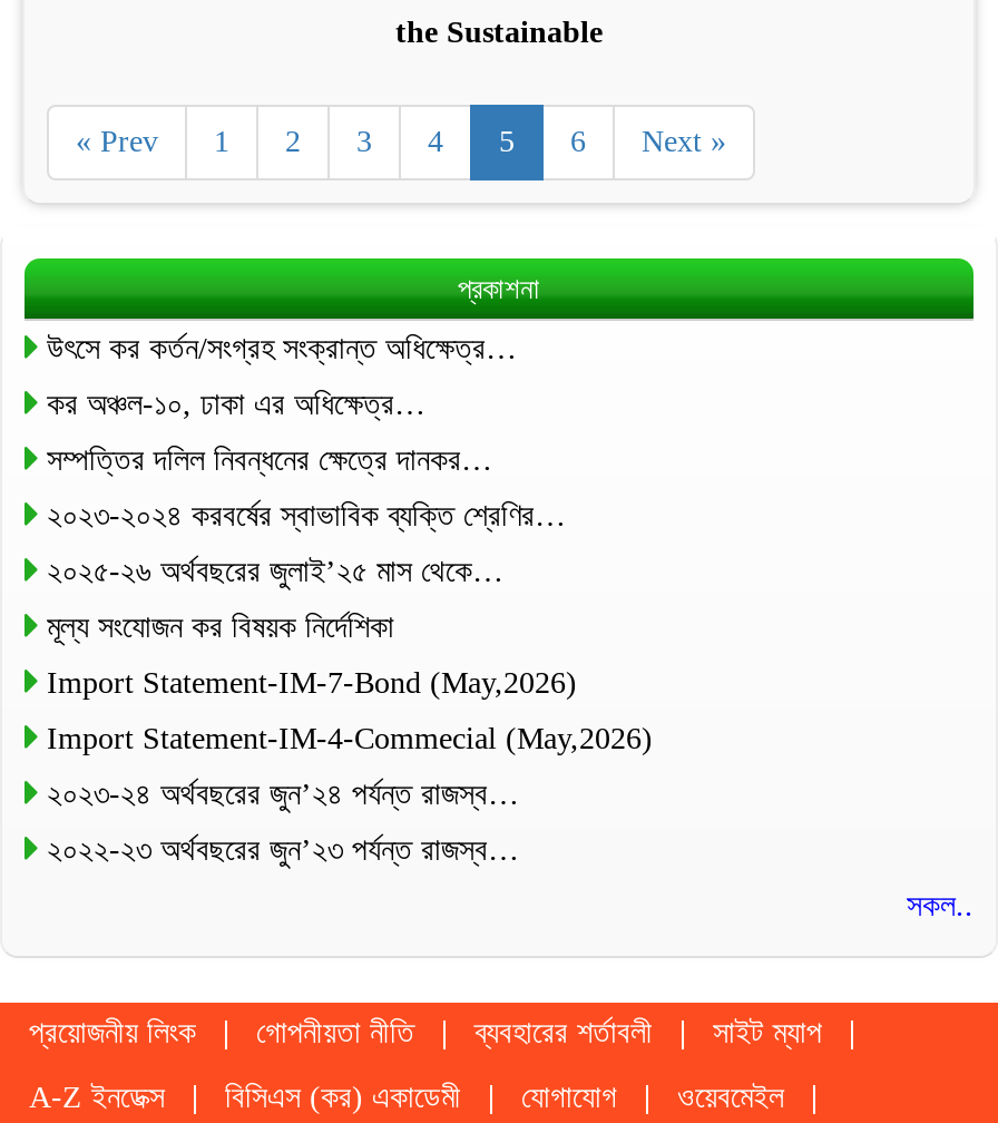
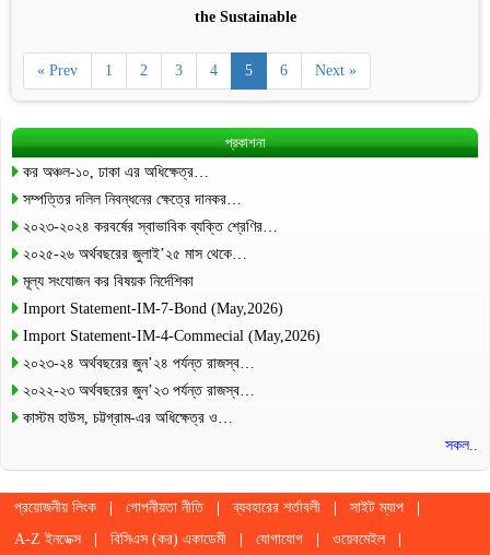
[47,331,517,365] উৎসে কর কর্তন/সংগ্রহ সংক্রান্ত অধিক্ষেত্র… -> none
moved [47,387,653,866] -> [23,163,320,398]: কর অঞ্চল-১০, ঢাকা এর অধিক্ষেত্র… | সম্পত্তির দলিল নিবন্ধনের ক্ষেত্রে দানকর… | ২০২৩-২০২৪ করবর্ষের স্বাভাবিক ব্যক্তি শ্রেণির… | ... | ২০২৩-২৪ অর্থবছরের জুন’২৪ পর্যন্ত রাজস্ব… | ২০২২-২৩ অর্থবছরের জুন’২৩ পর্যন্ত রাজস্ব…
none -> [23,409,233,426] কাস্টম হাউস, চট্টগ্রাম-এর অধিক্ষেত্র ও…

